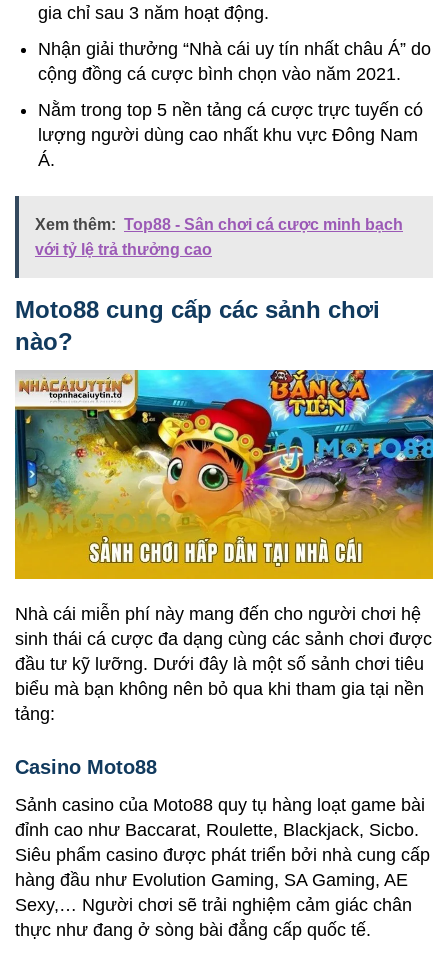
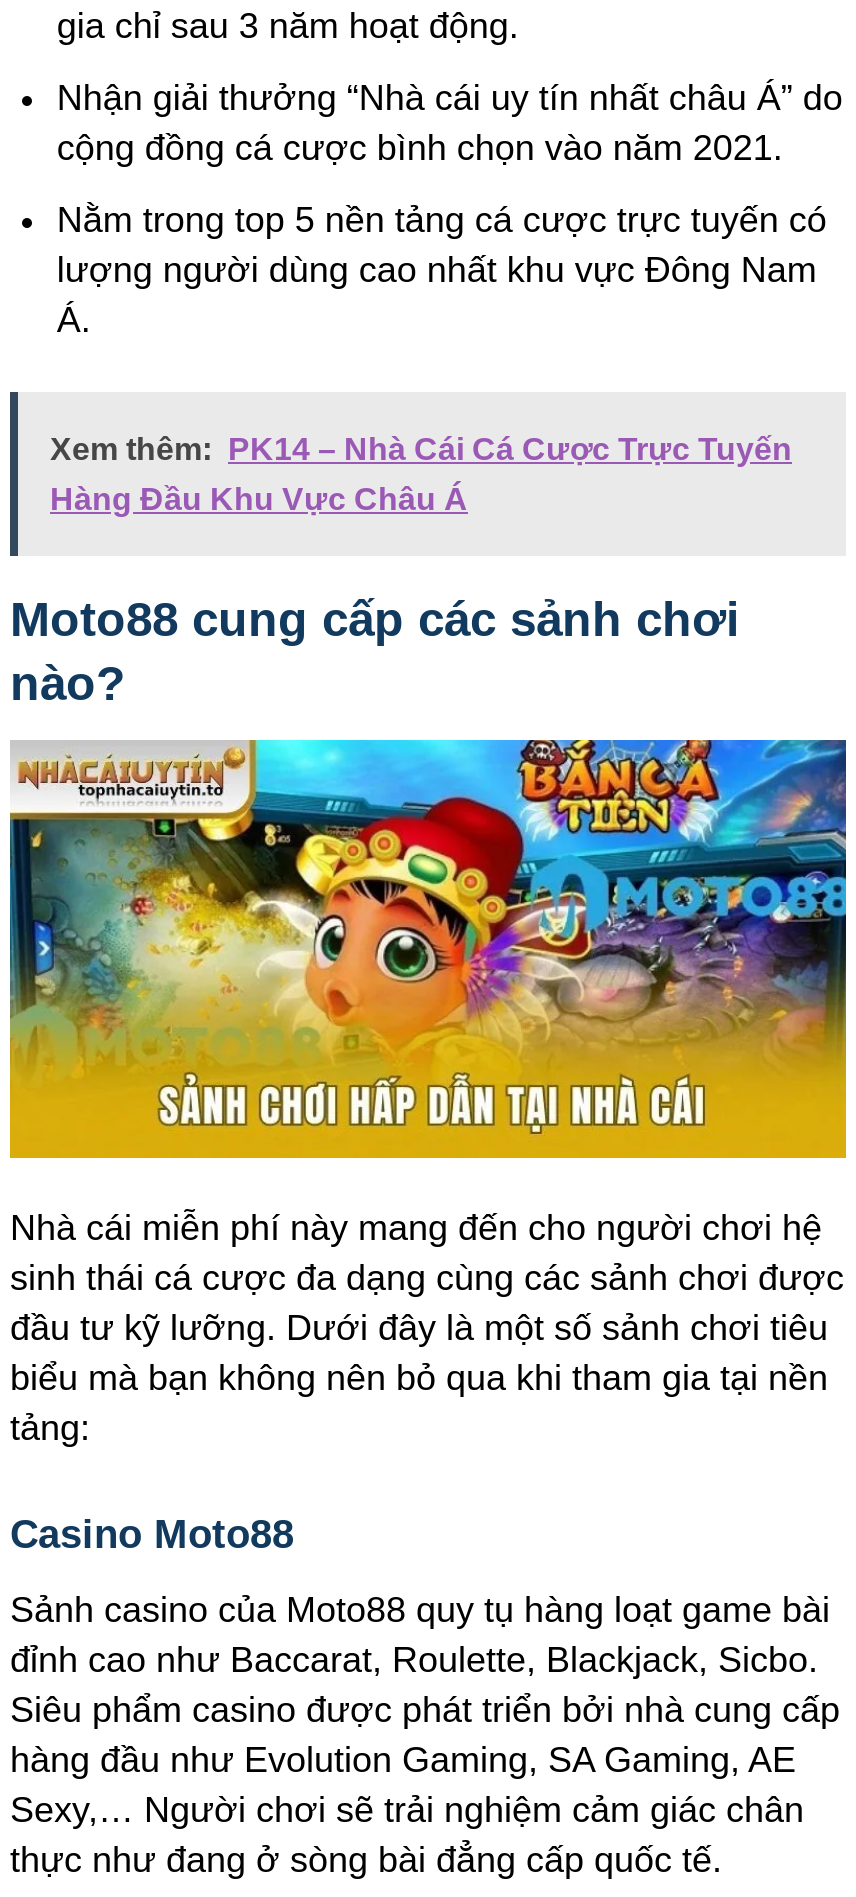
[35,216,403,233] Xem thêm: Top88 - Sân chơi cá cược minh bạch -> [50,432,792,466] Xem thêm: PK14 – Nhà Cái Cá Cược Trực Tuyến
[35,241,212,258] với tỷ lệ trả thưởng cao -> [50,482,468,516] Hàng Đầu Khu Vực Châu Á

